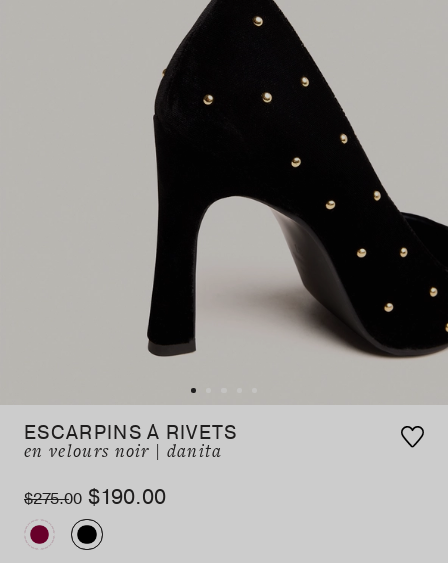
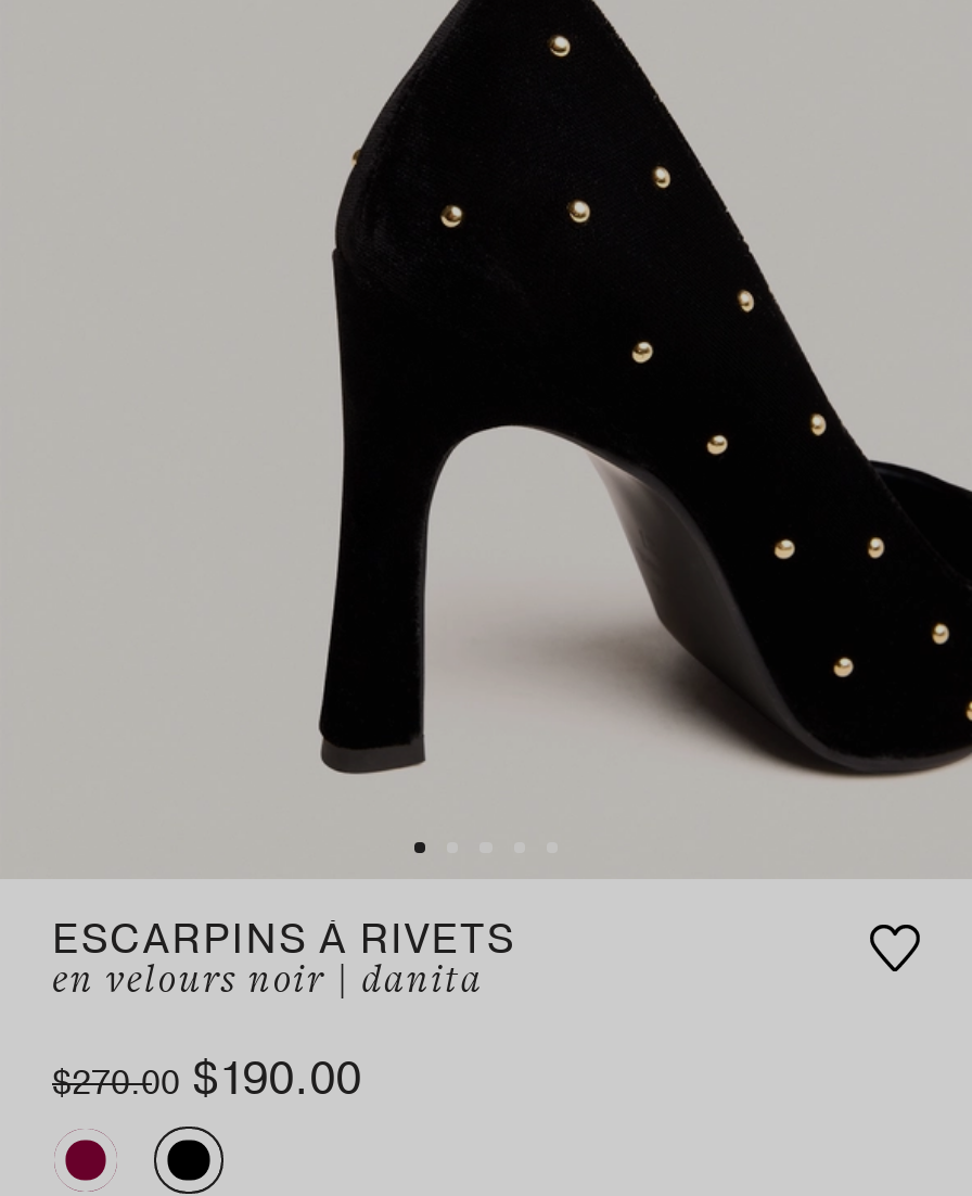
[24,483,166,511] $‌275.00 $‌190.00 -> [52,1048,361,1109] $‌270.00 $‌190.00

